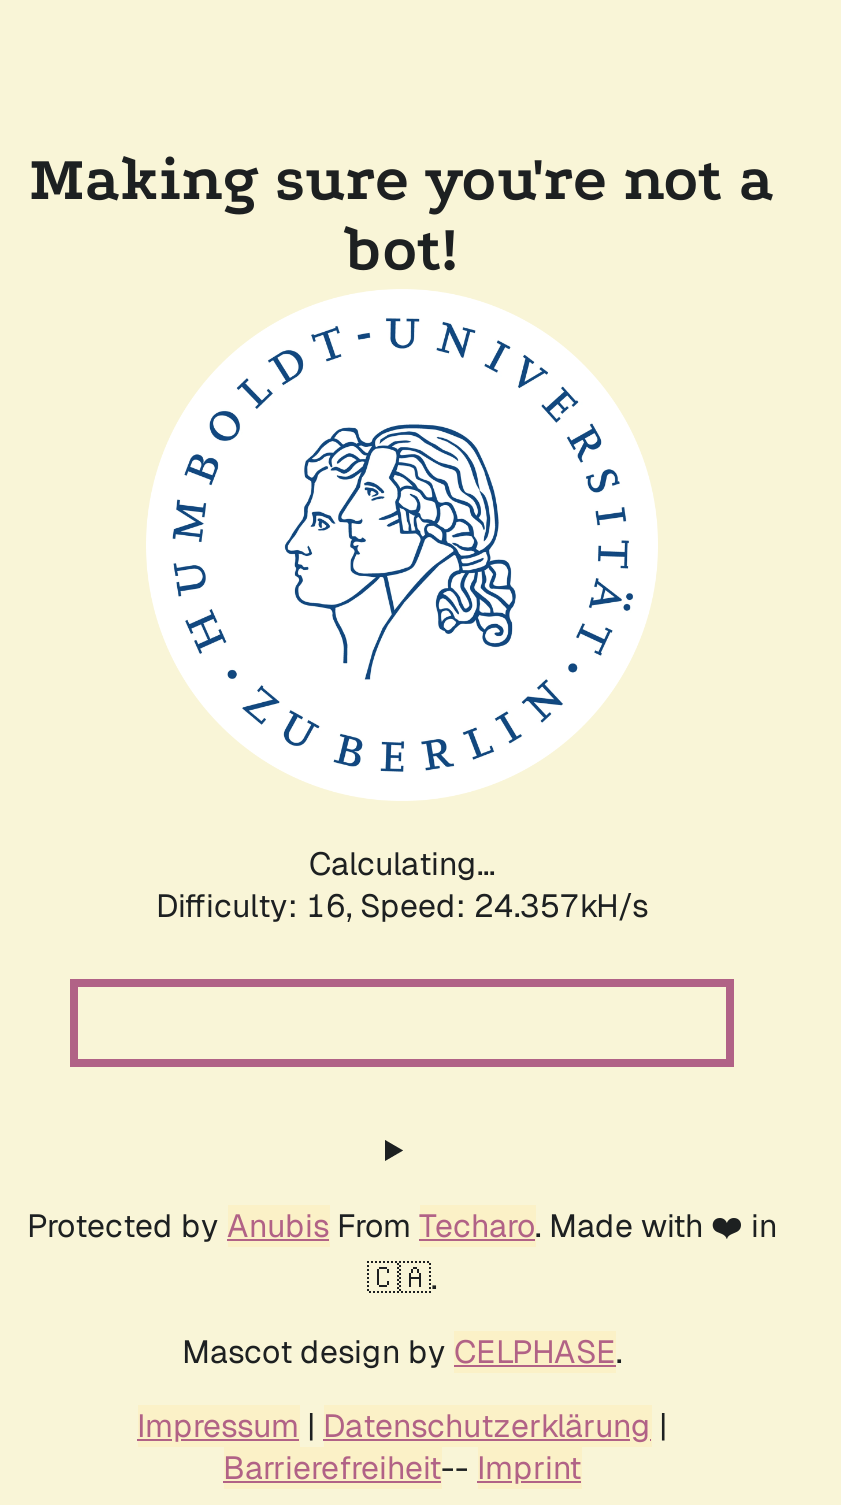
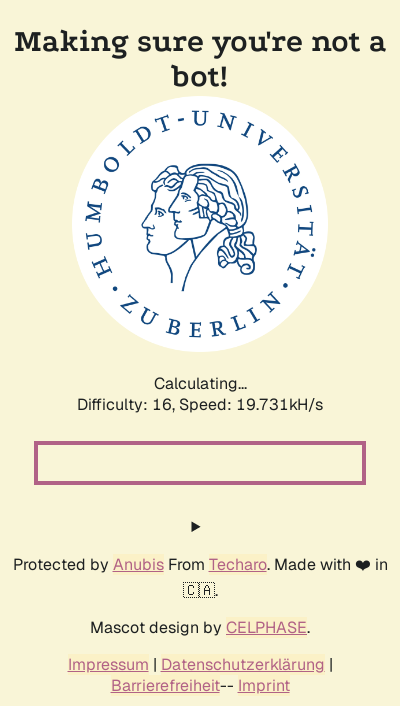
[156,885,648,927] Difficulty: 16, Speed: 24.357kH/s -> [77,394,323,415] Difficulty: 16, Speed: 19.731kH/s

